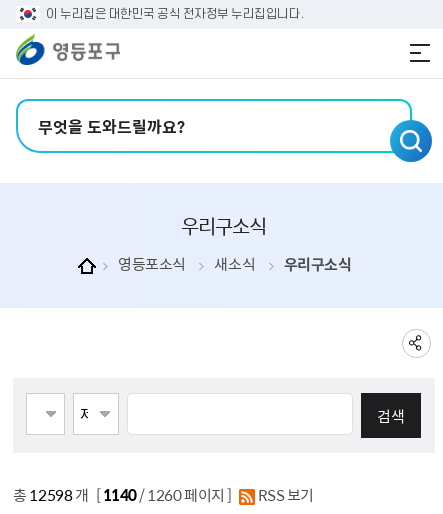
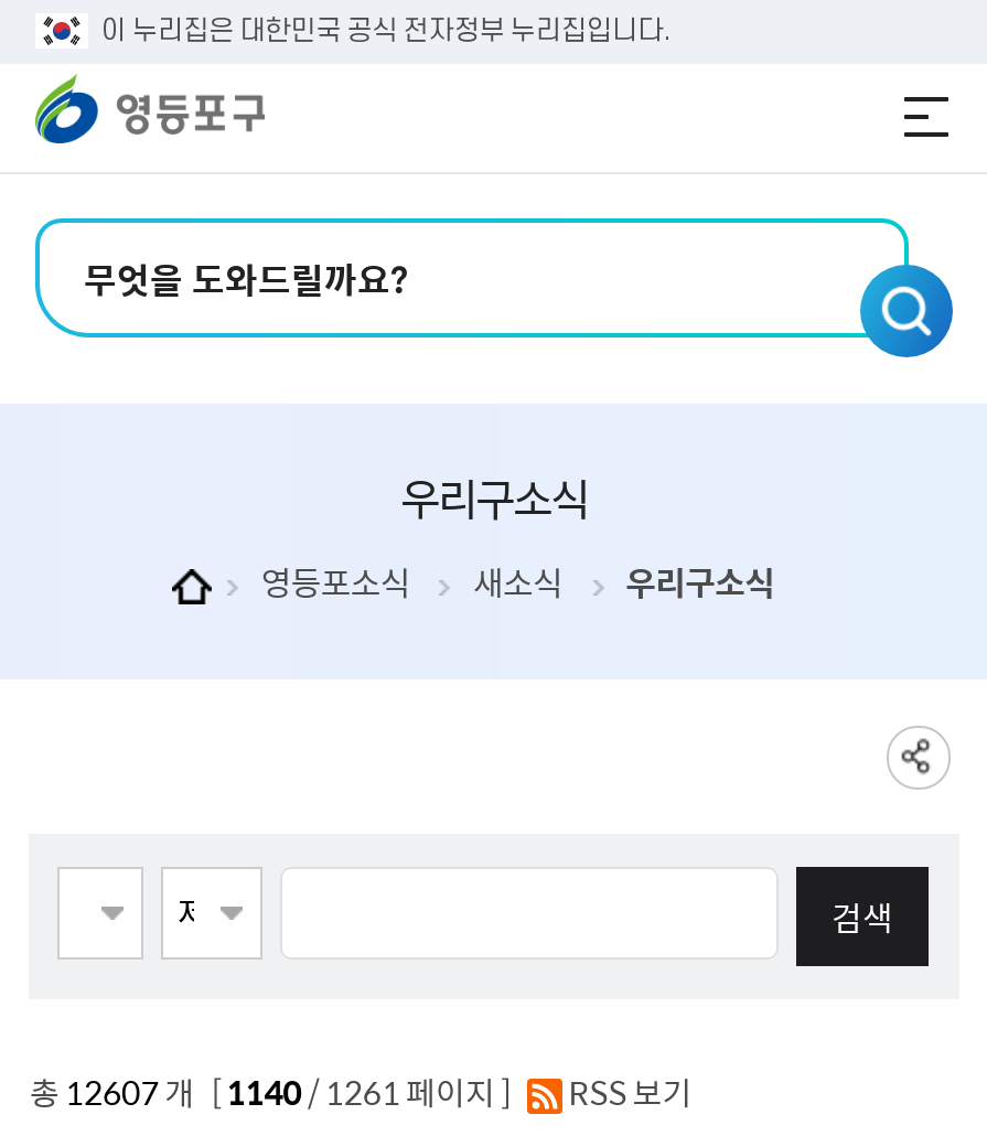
[13,484,314,506] 총 12598 개 [1140 / 1260 페이지 ] RSS 보기 -> [30,1067,692,1115] 총 12607 개 [1140 / 1261 페이지 ] RSS 보기

